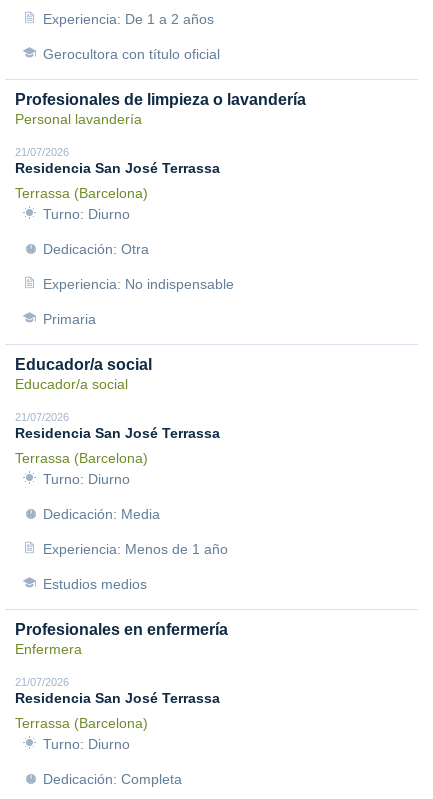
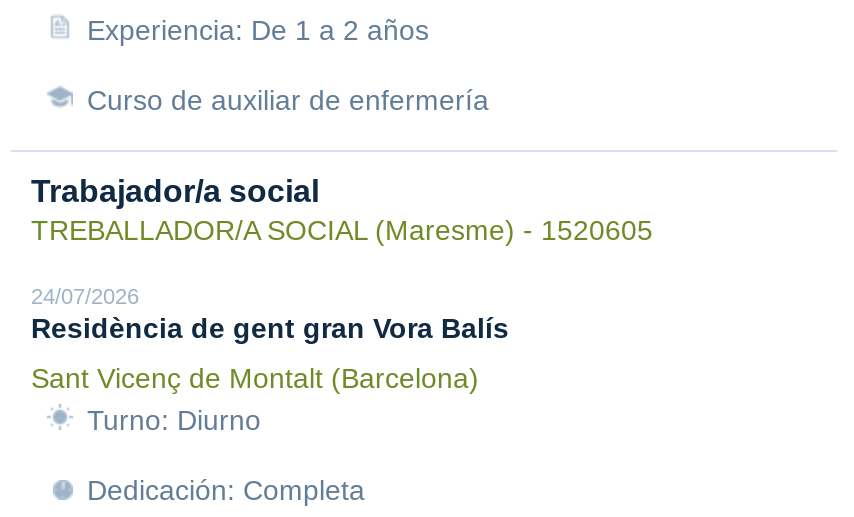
[15,46,306,731] Gerocultora con título oficial | Profesionales de limpieza o lavandería | Personal lavandería | 21/07/2026 | Residencia San José Terrassa | Terrassa (Barcelona) | Turno: Diurno | Dedicación: Otra | Experiencia: No indispensable | Primaria | Educador/a social | Educador/a social | 21/07/2026 | Residencia San José Terrassa | Terrassa (Barcelona) | Turno: Diurno | Dedicación: Media | Experiencia: Menos de 1 año | Estudios medios | Profesionales en enfermería | Enfermera | 21/07/2026 | Residencia San José Terrassa | Terrassa (Barcelona) -> [31,84,653,394] Curso de auxiliar de enfermería | Trabajador/a social | TREBALLADOR/A SOCIAL (Maresme) - 1520605 | 24/07/2026 | Residència de gent gran Vora Balís | Sant Vicenç de Montalt (Barcelona)

